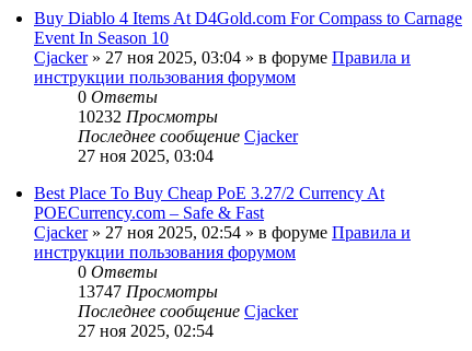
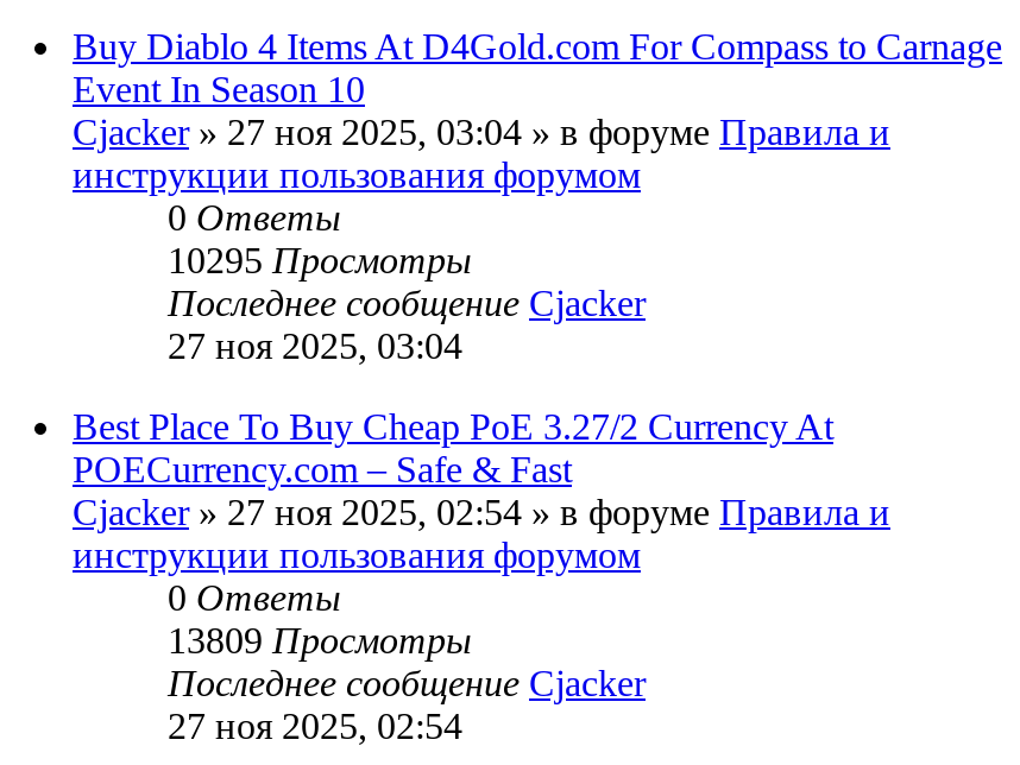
[78,107,218,126] 10232 Просмотры -> [168,241,472,281] 10295 Просмотры
[78,282,218,301] 13747 Просмотры -> [168,621,472,661] 13809 Просмотры

